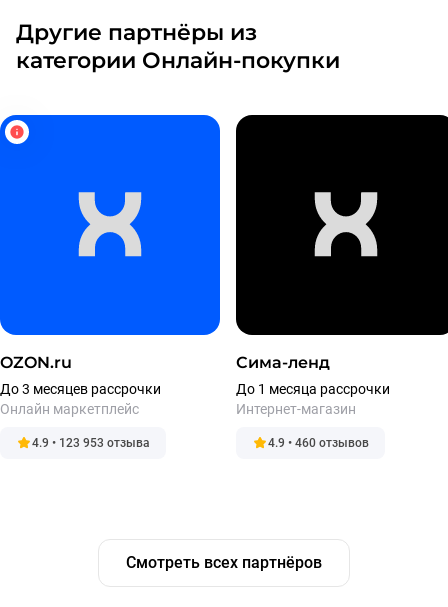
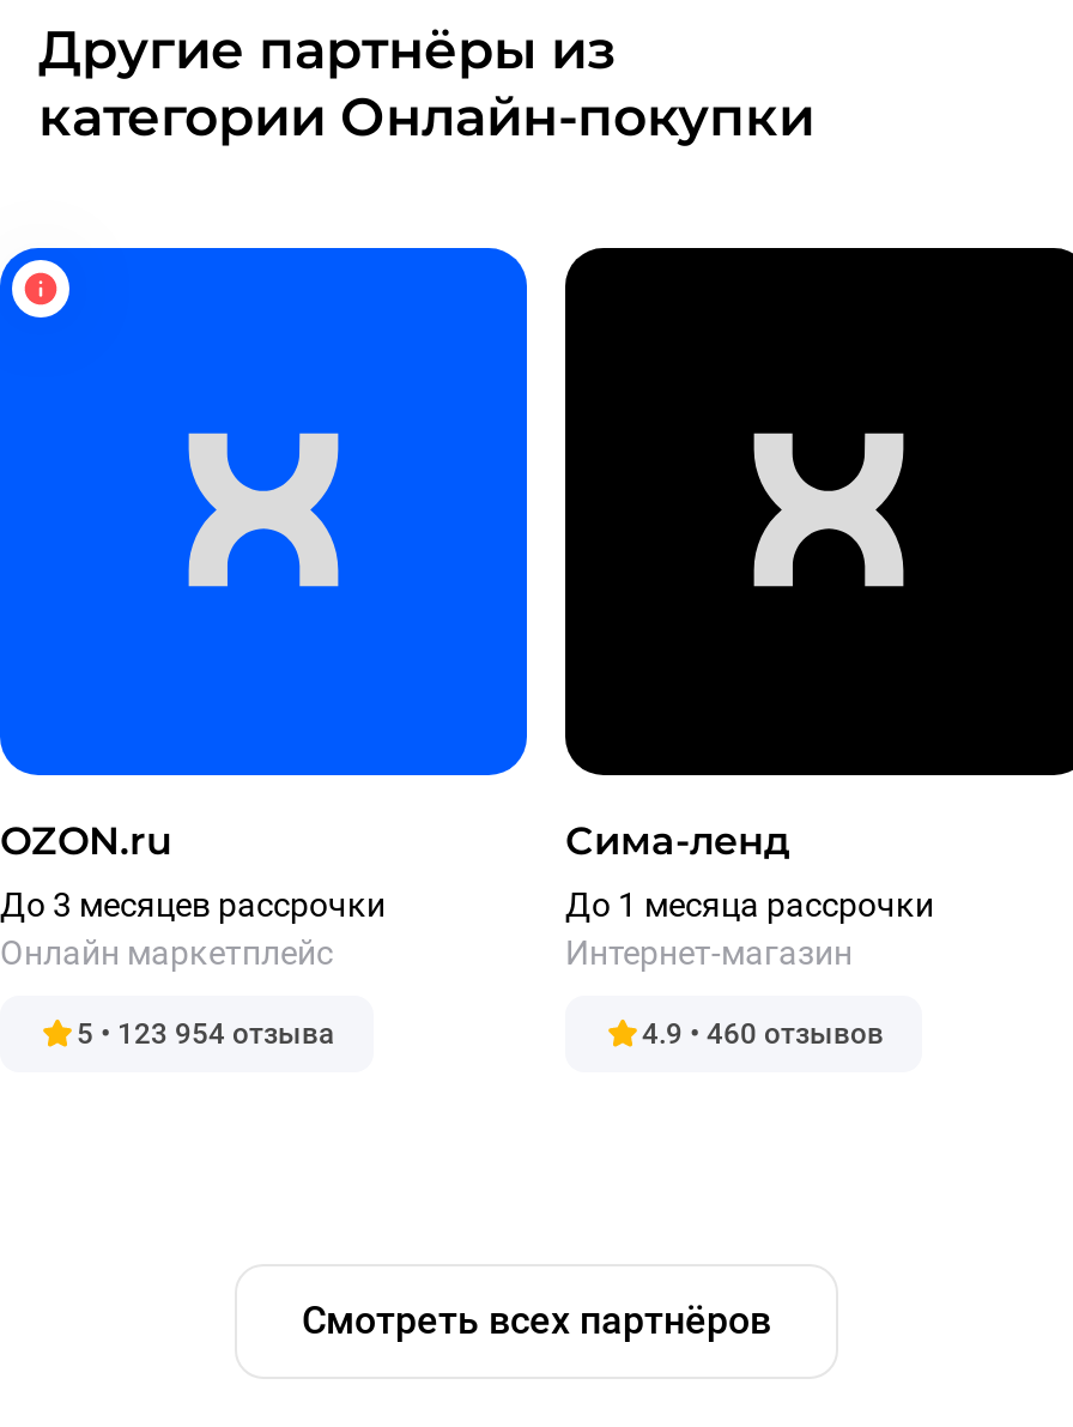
[32,436,150,450] 4.9 • 123 953 отзыва -> [77,1017,335,1051] 5 • 123 954 отзыва

